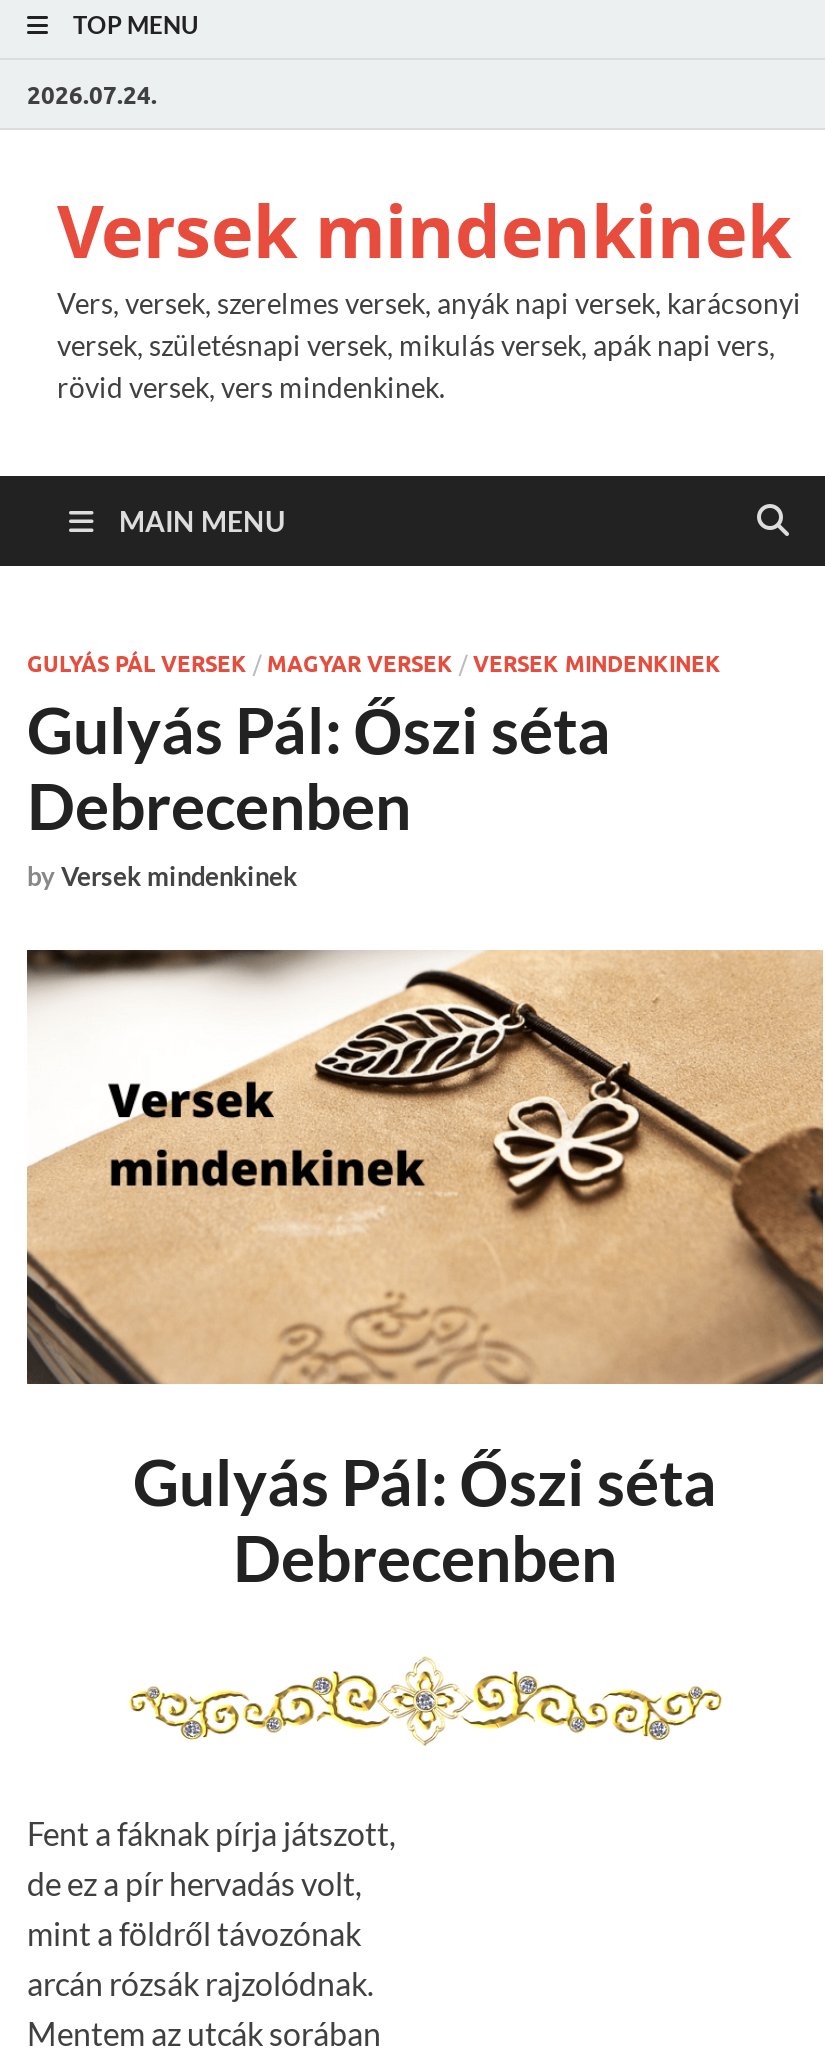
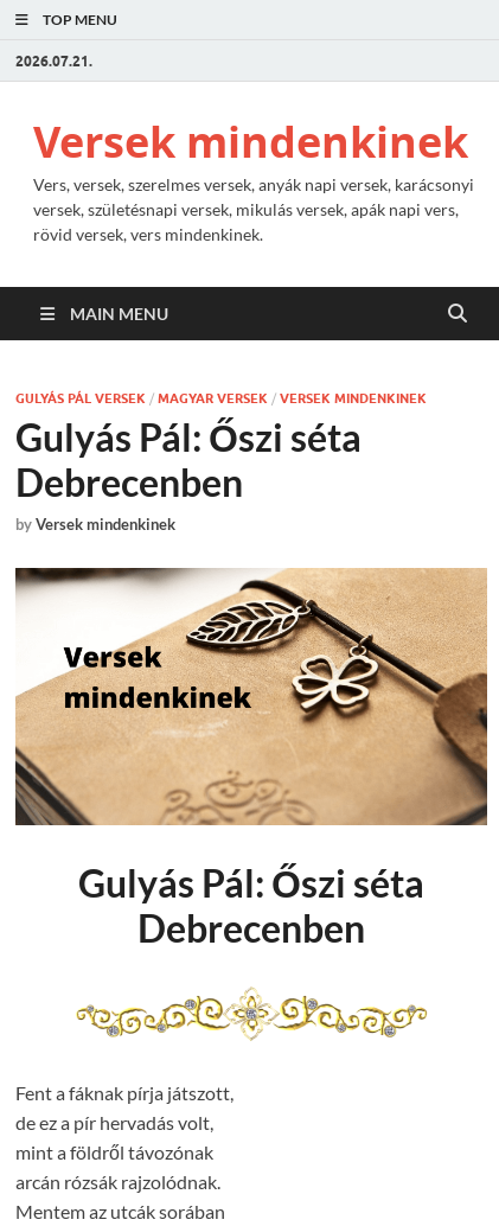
[27,79,157,109] 2026.07.24. -> [15,52,92,69] 2026.07.21.

